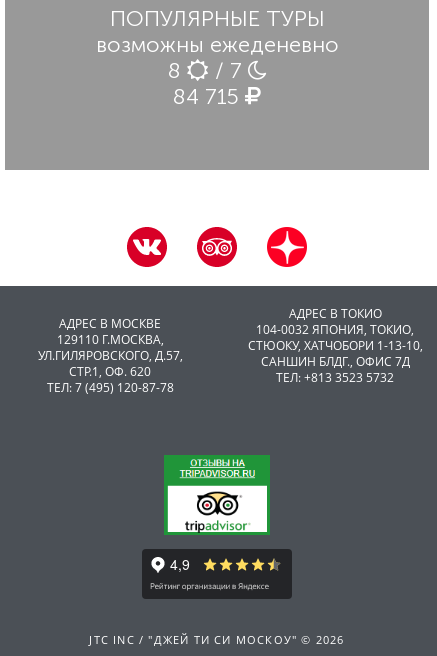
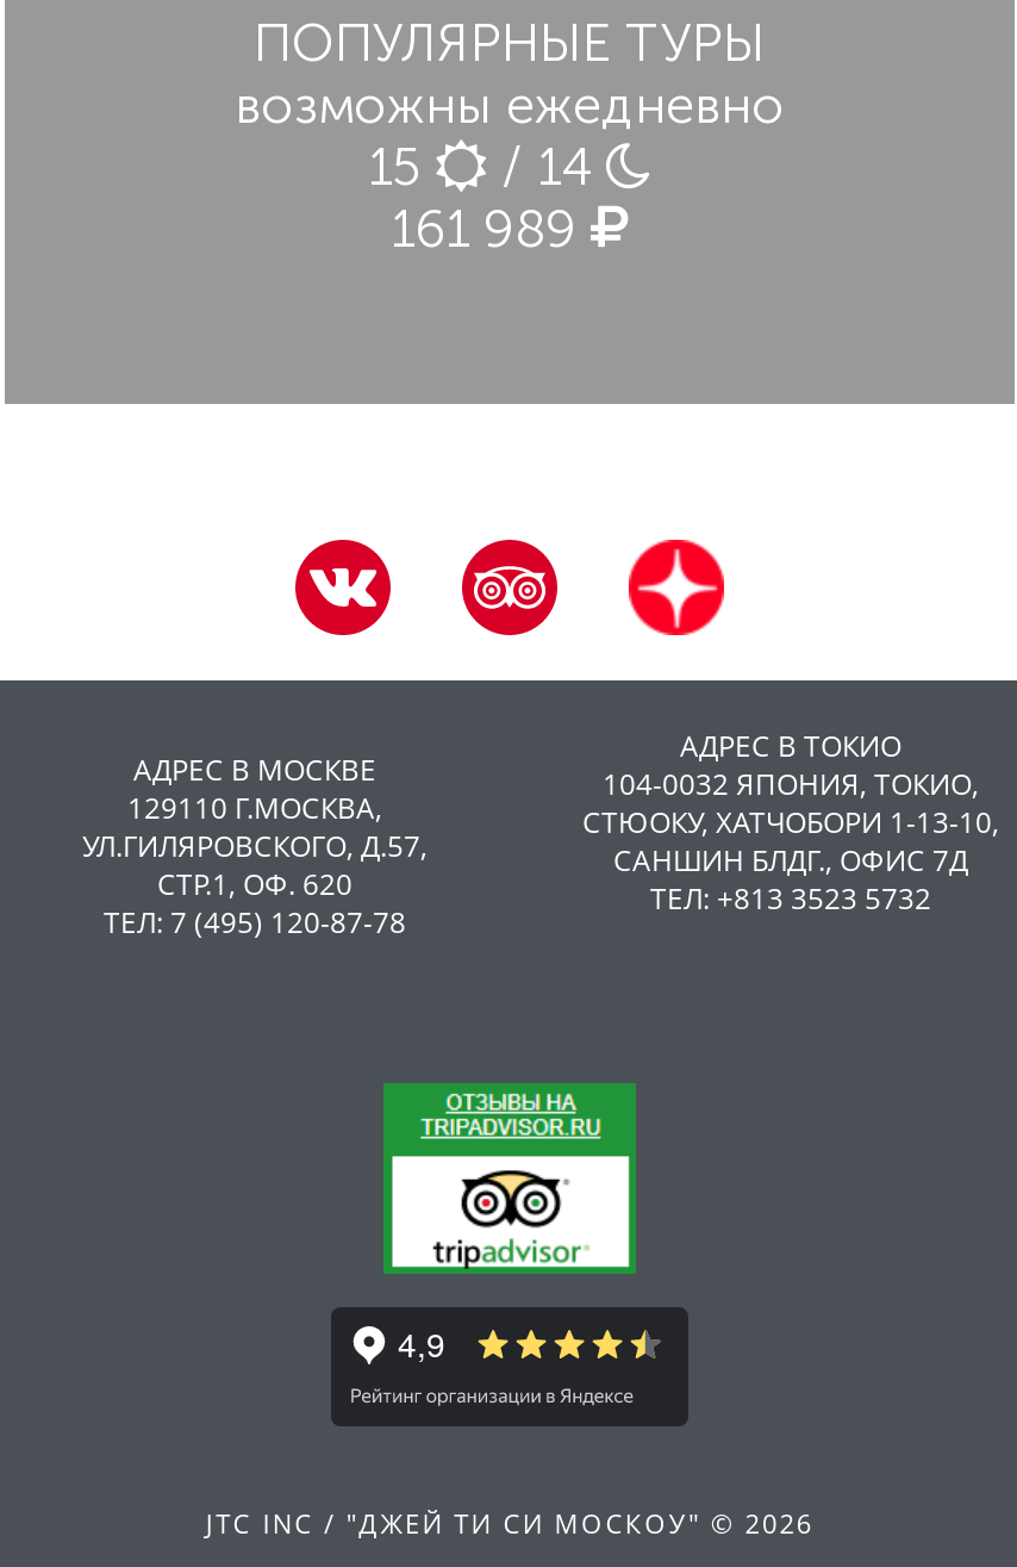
[95,31,338,58] возможны ежеденевно -> [235,72,785,136] возможны ежедневно
[167,57,186,84] 8 -> [368,134,435,198] 15
[208,57,247,84] / 7 -> [487,134,606,198] / 14
[173,83,245,110] 84 715 -> [391,196,591,260] 161 989

